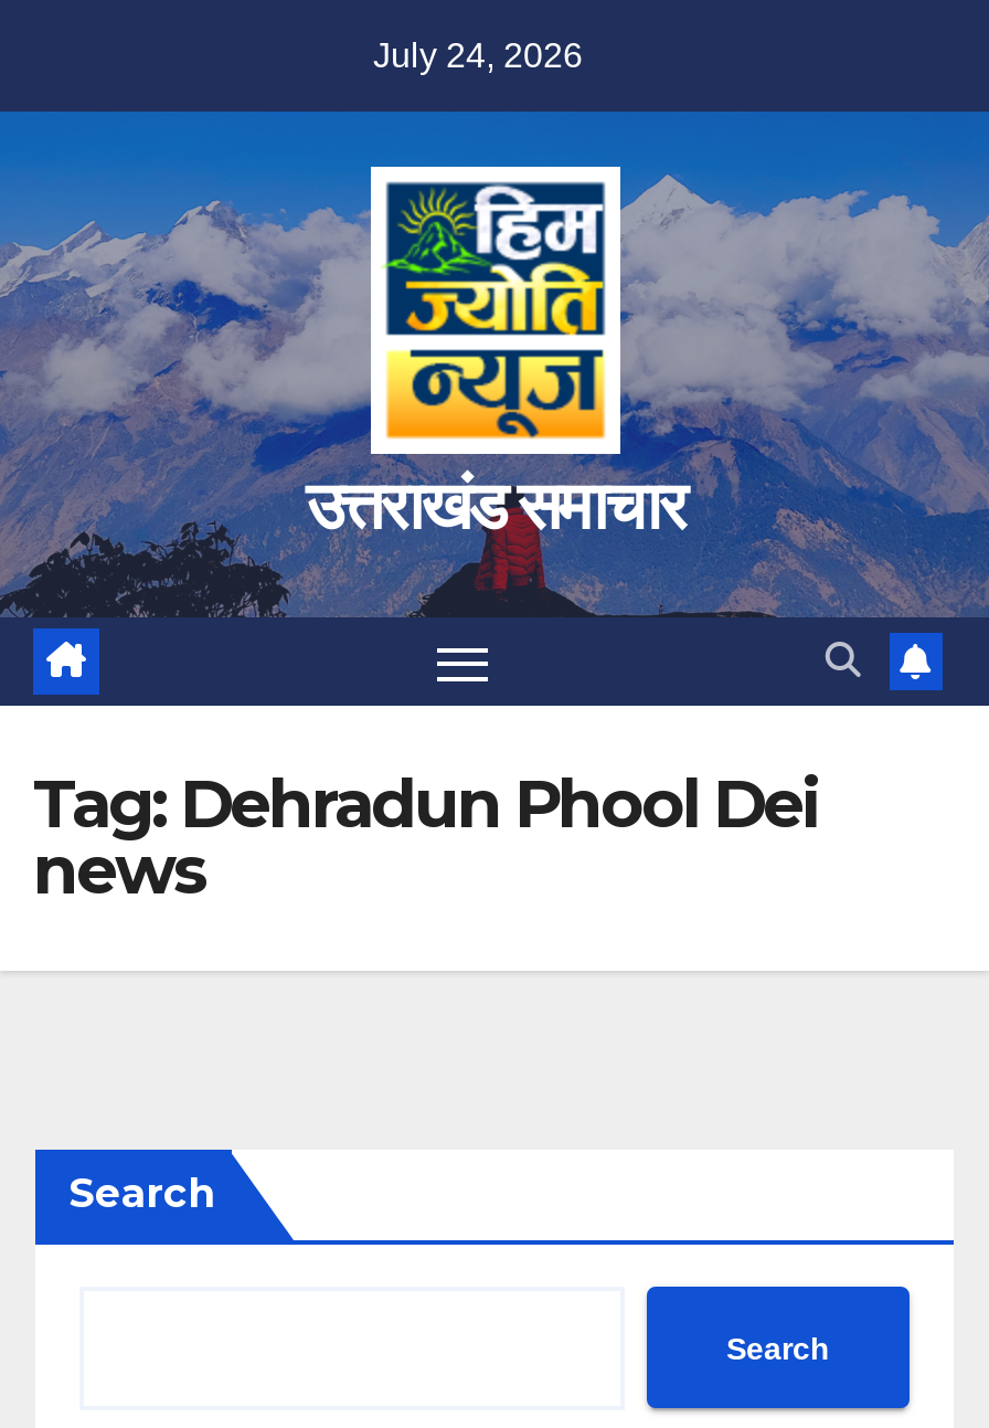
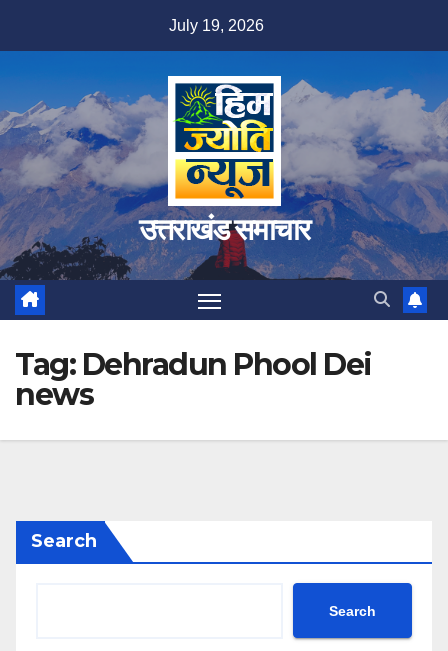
[373,36,583,74] July 24, 2026 -> [169,17,264,34] July 19, 2026

